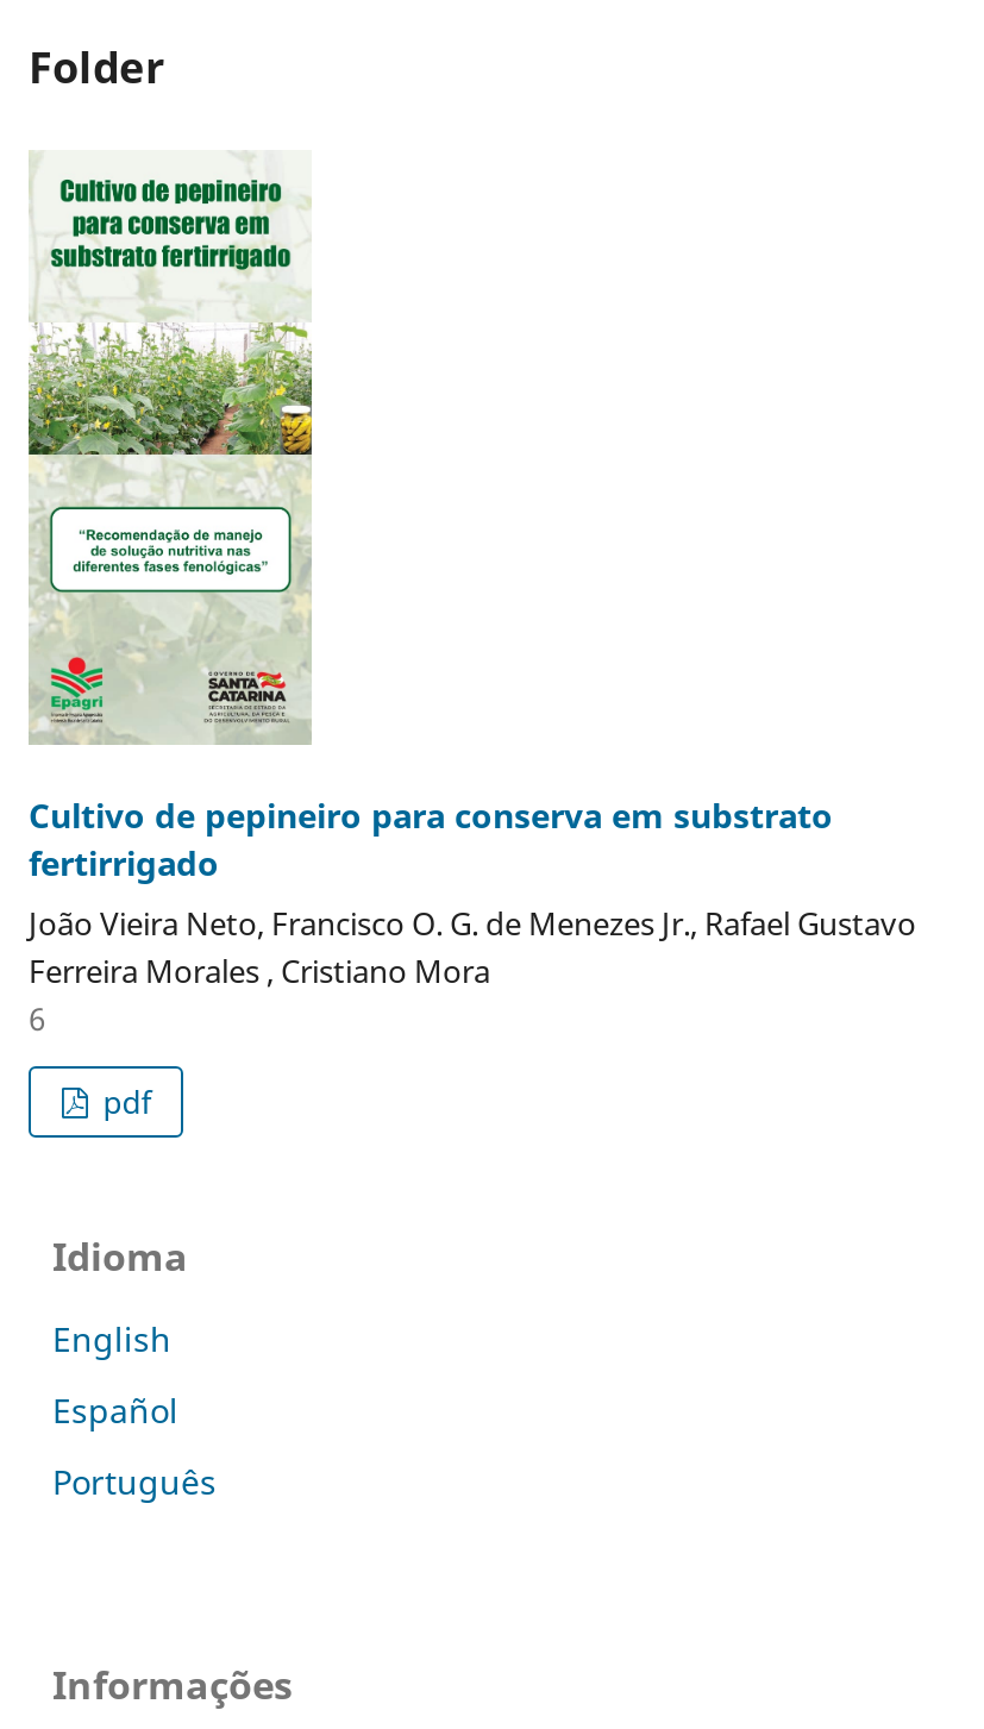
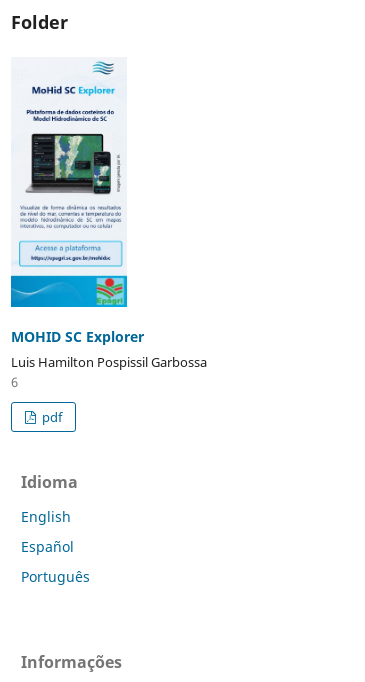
[26,150,314,745] [image] -> [10,61,129,280] [image]
[29,793,916,992] Cultivo de pepineiro para conserva em substrato | fertirrigado | João Vieira Neto, Francisco O. G. de Menezes Jr., Rafael Gustavo | Ferreira Morales , Cristiano Mora -> [11,327,207,371] MOHID SC Explorer | Luis Hamilton Pospissil Garbossa

